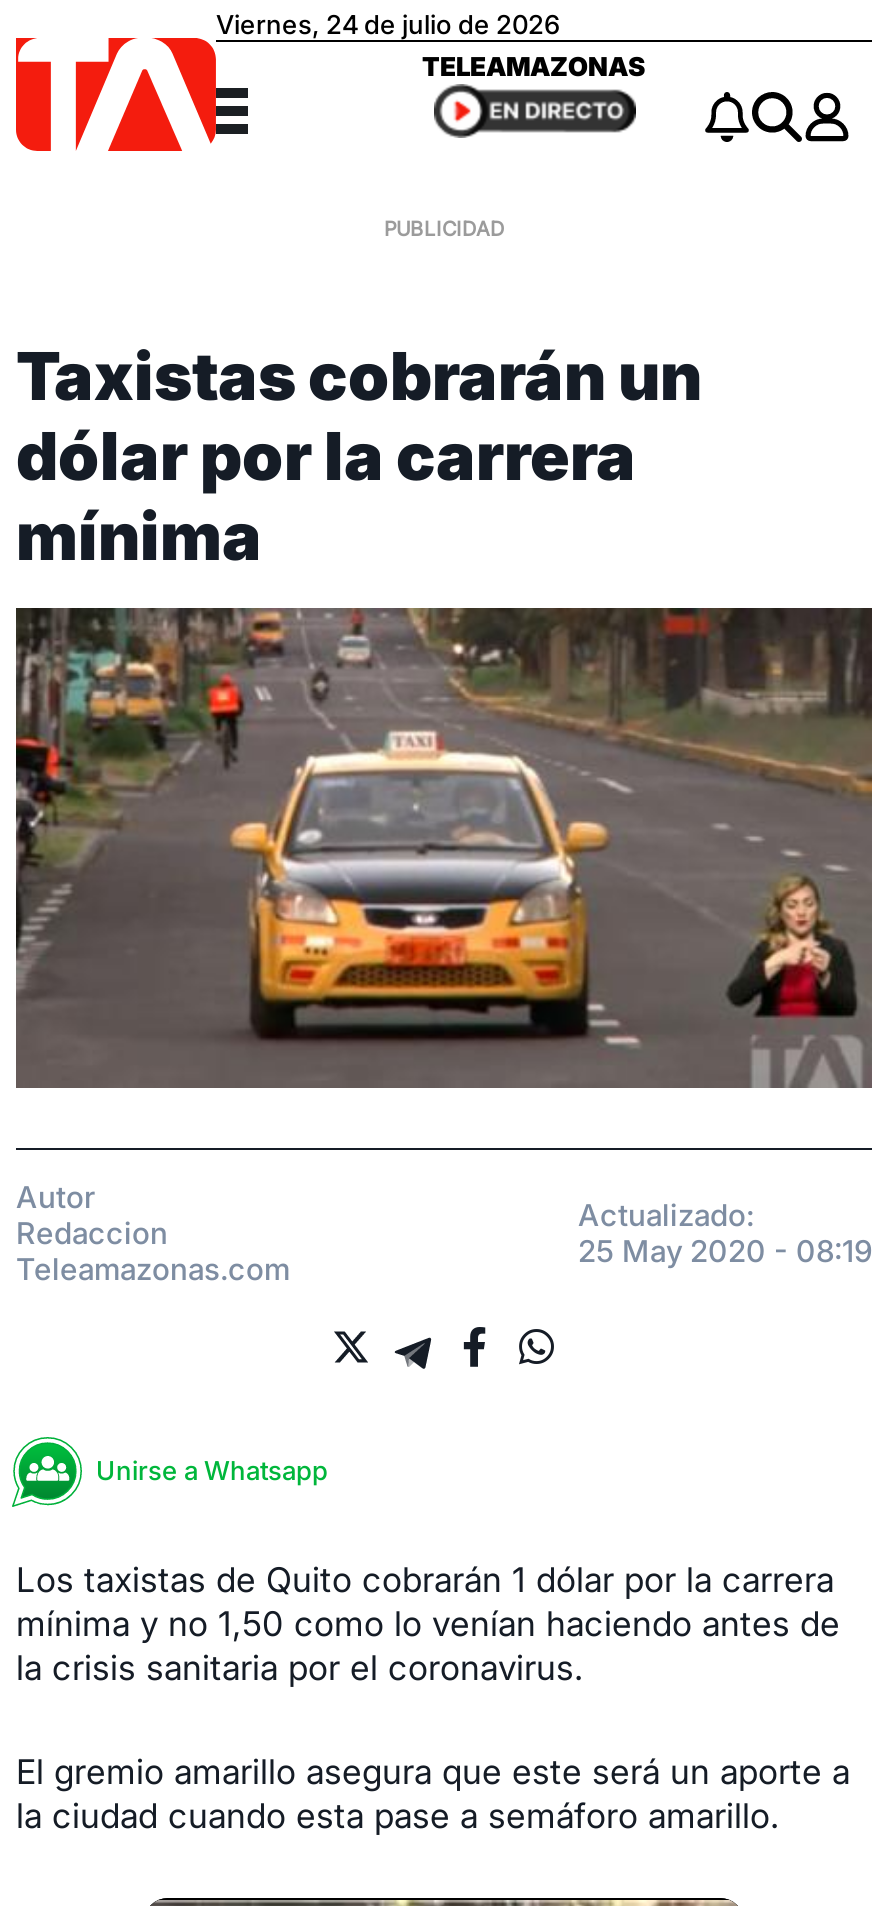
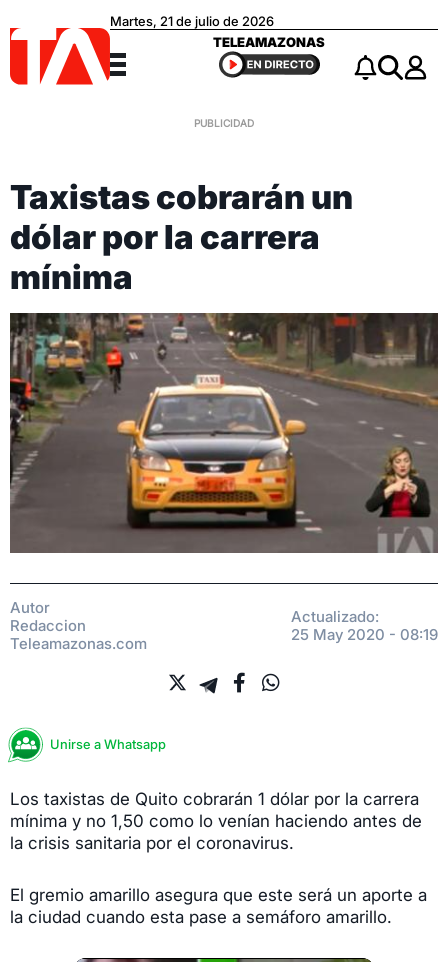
[216,9,560,41] Viernes, 24 de julio de 2026 -> [110,13,274,29] Martes, 21 de julio de 2026

